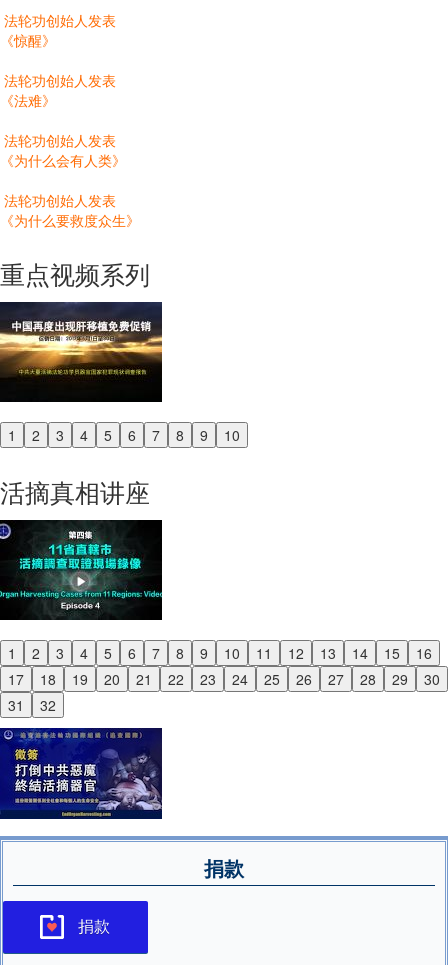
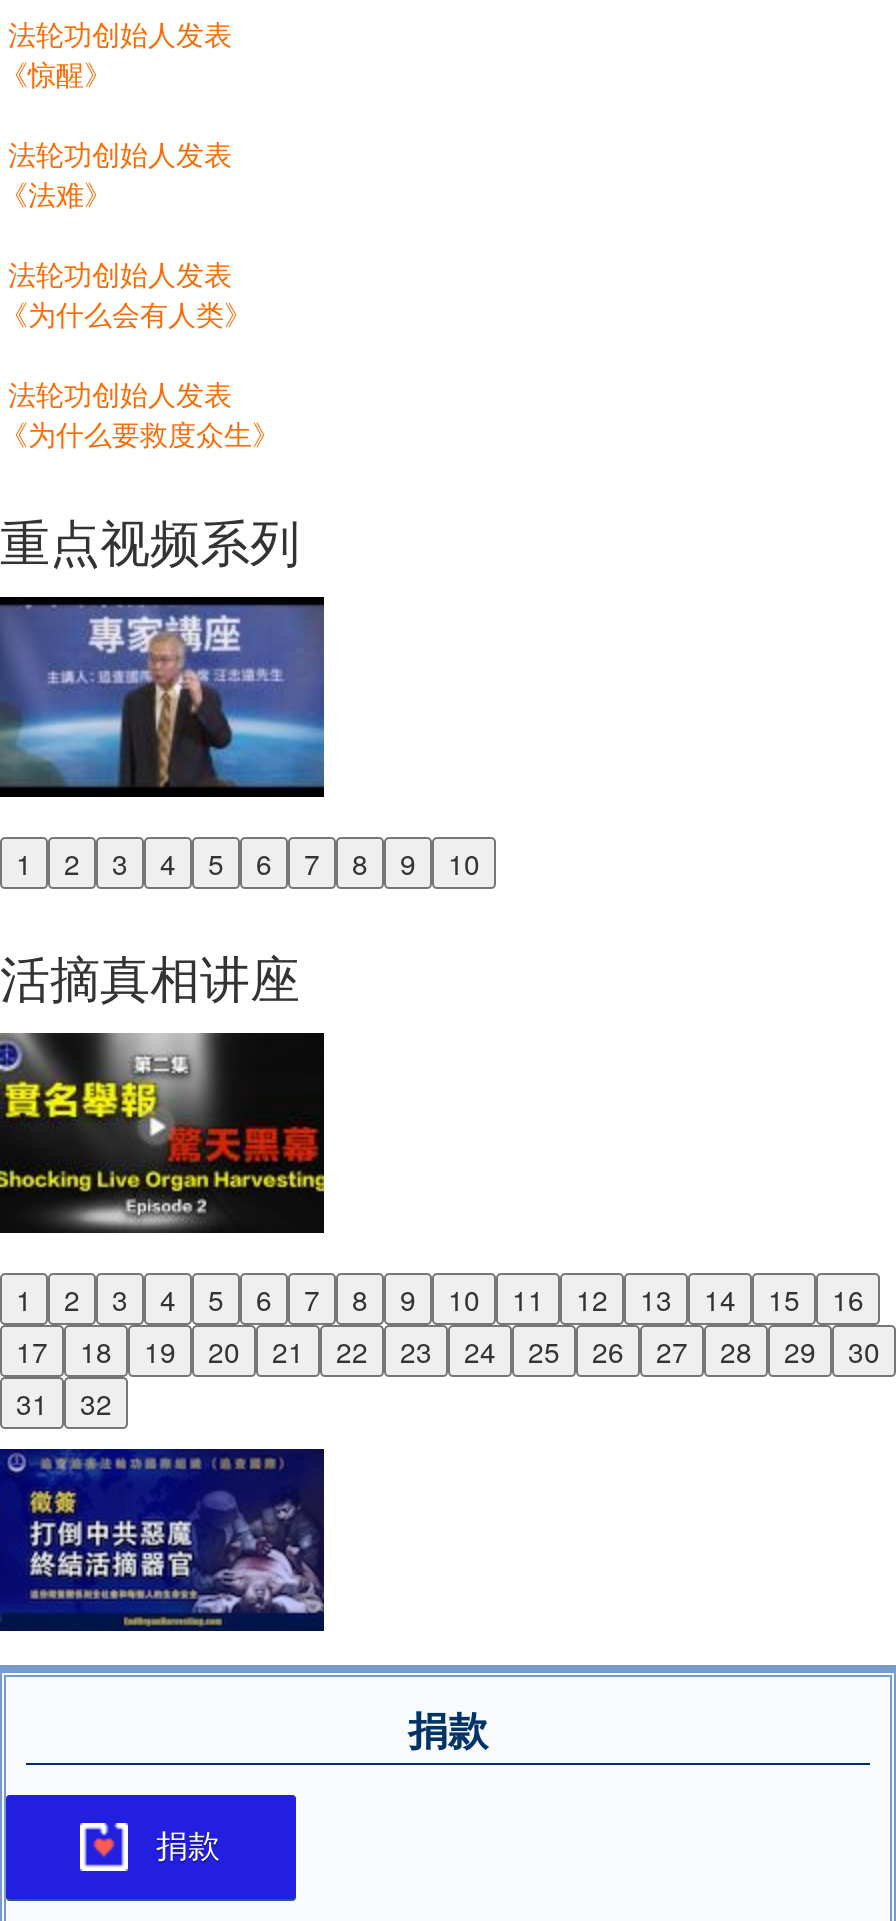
[3,301,163,397] [image] -> [6,595,326,789] [image]
[3,519,163,619] [image] -> [6,1033,326,1231] [image]

